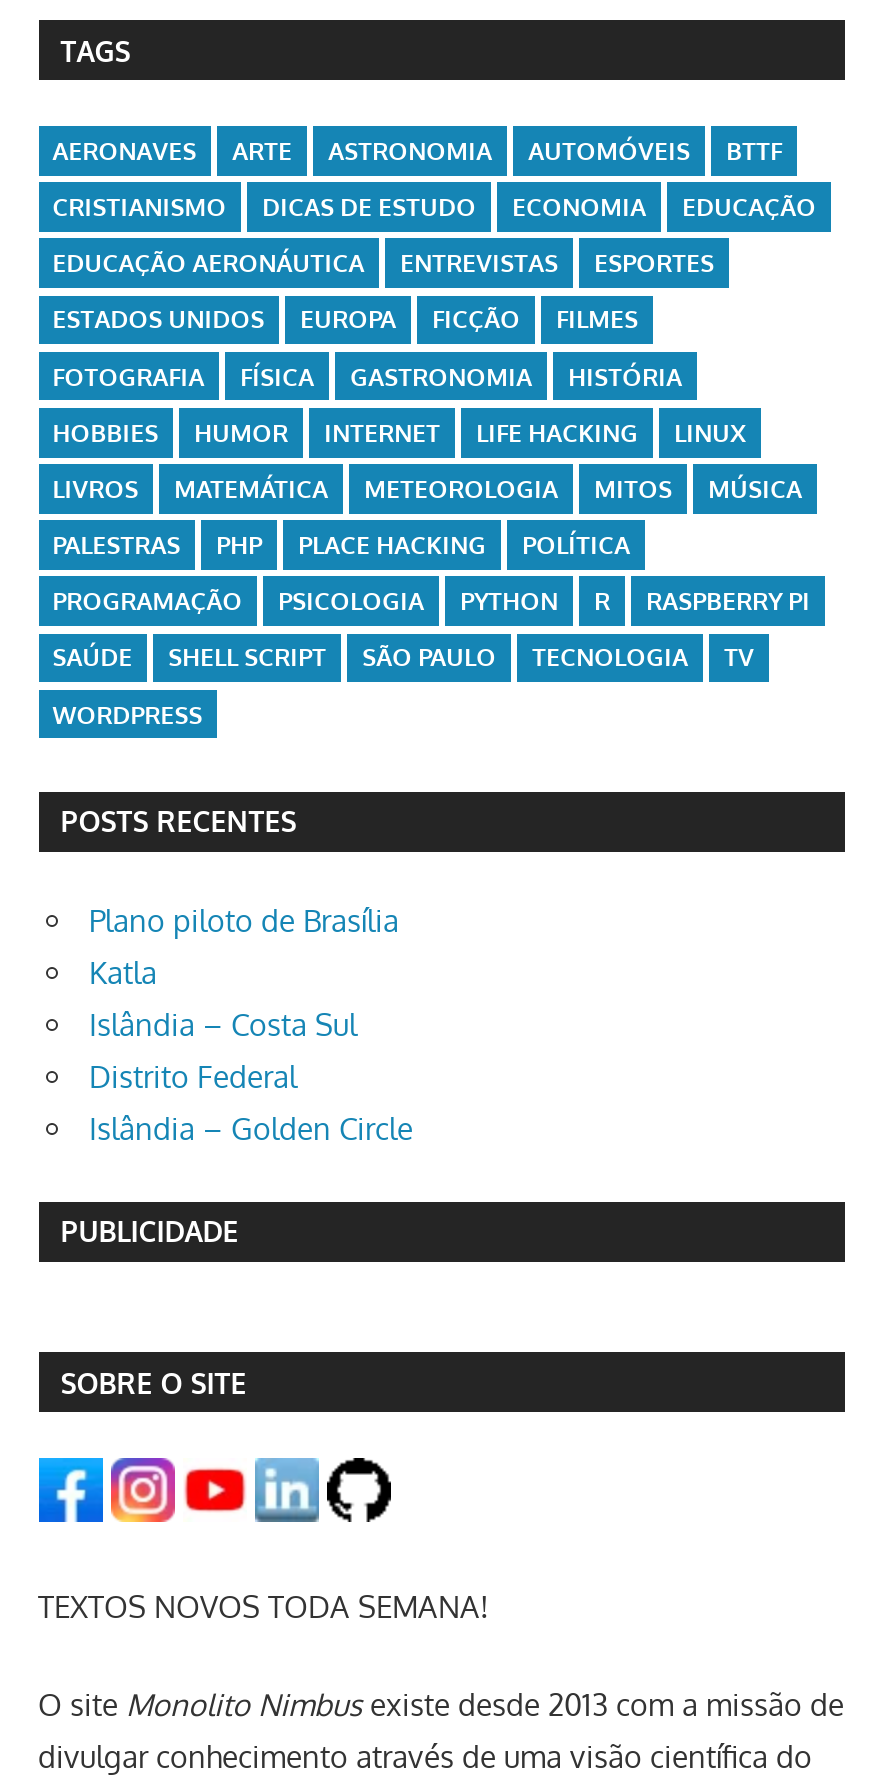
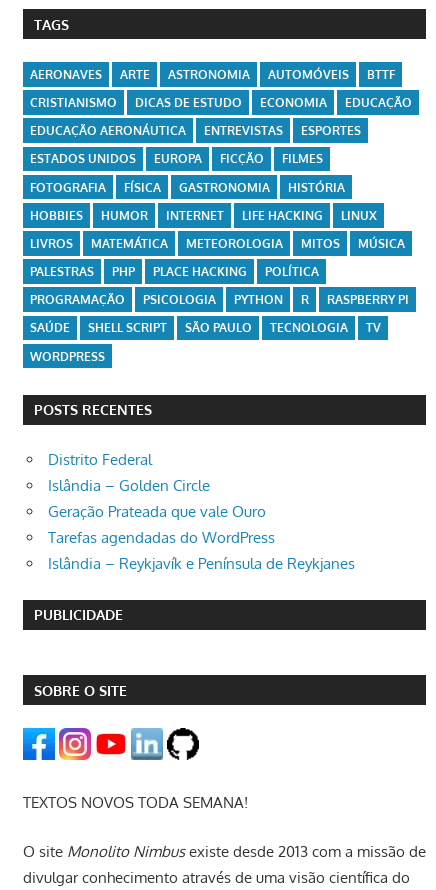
[89,902,399,1044] Plano piloto de Brasília | Katla | Islândia – Costa Sul -> none
moved [89,1058,413,1148] -> [48,450,210,495]: Distrito Federal | Islândia – Golden Circle
none -> [48,502,355,573] Geração Prateada que vale Ouro | Tarefas agendadas do WordPress | Islândia – Reykjavík e Península de Reykjanes

